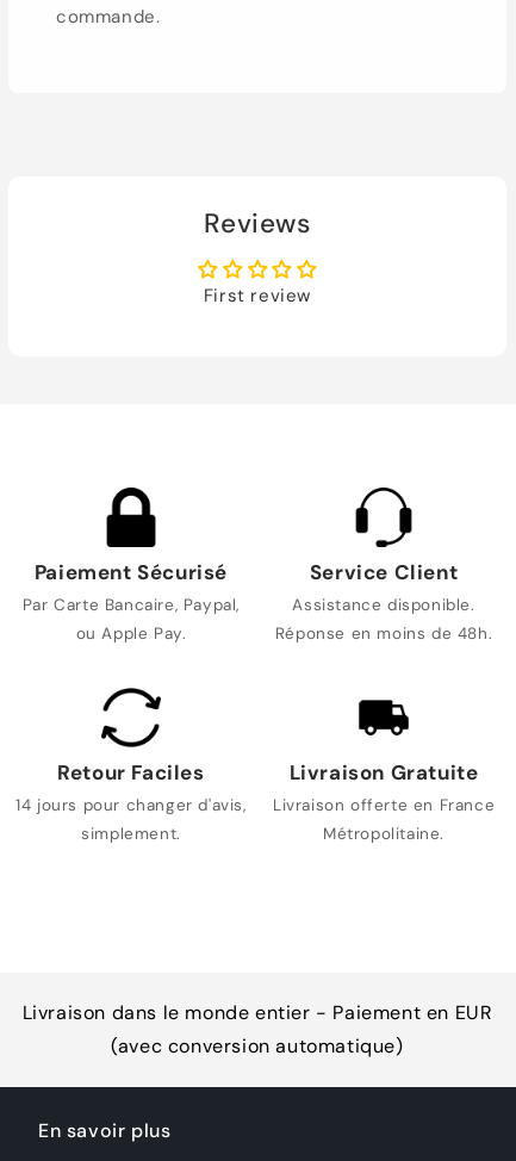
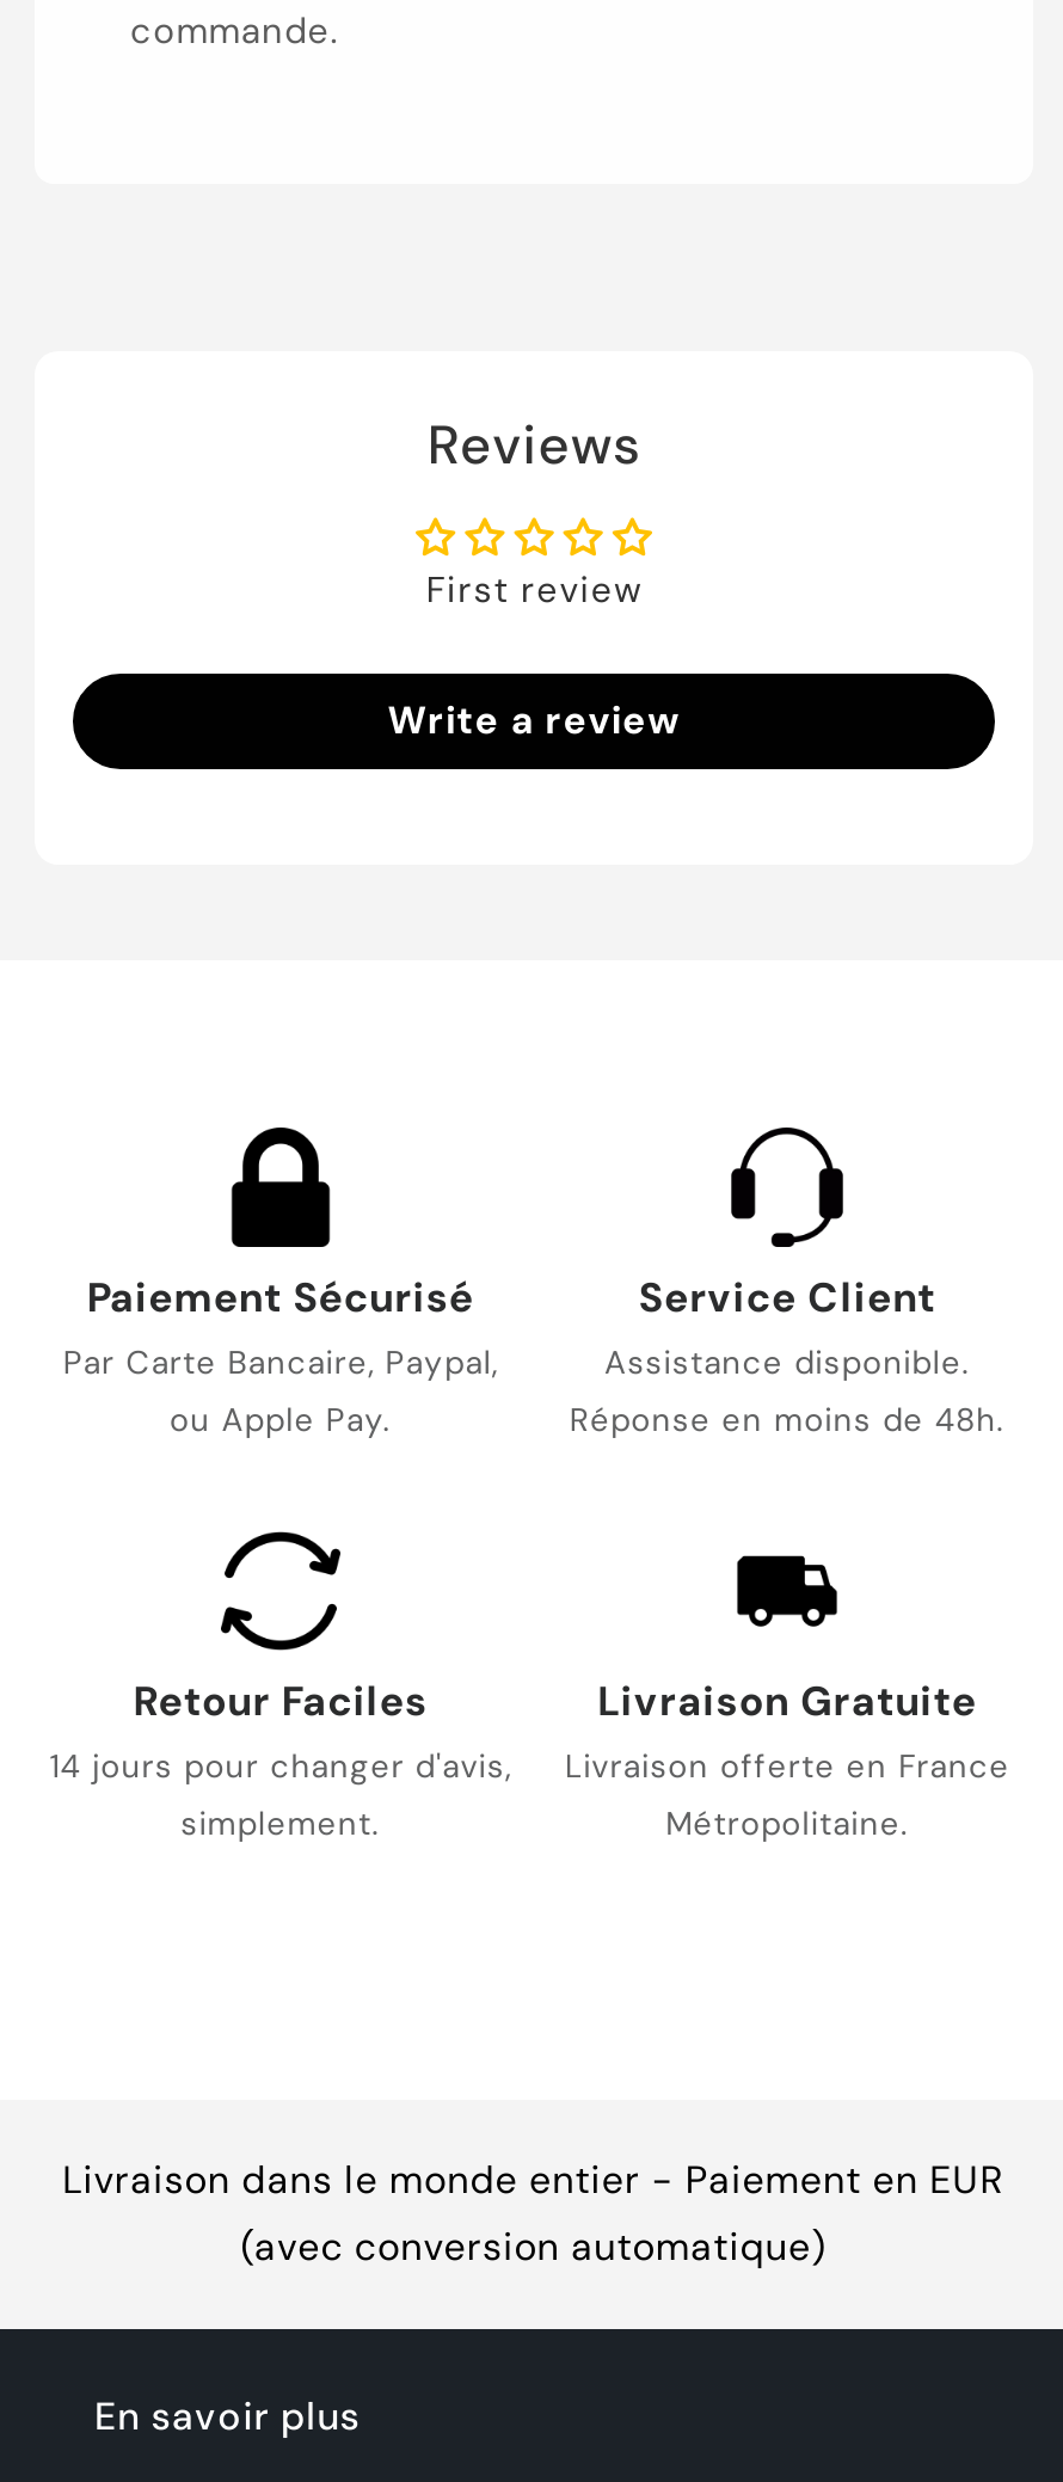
none -> [388,697,680,747] Write a review

